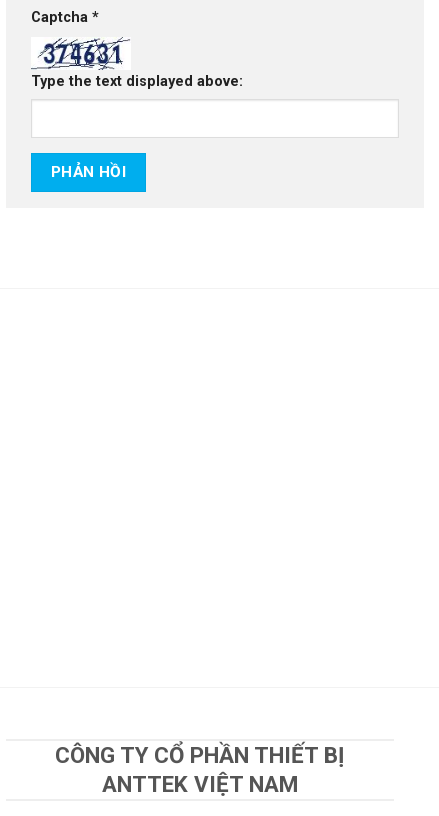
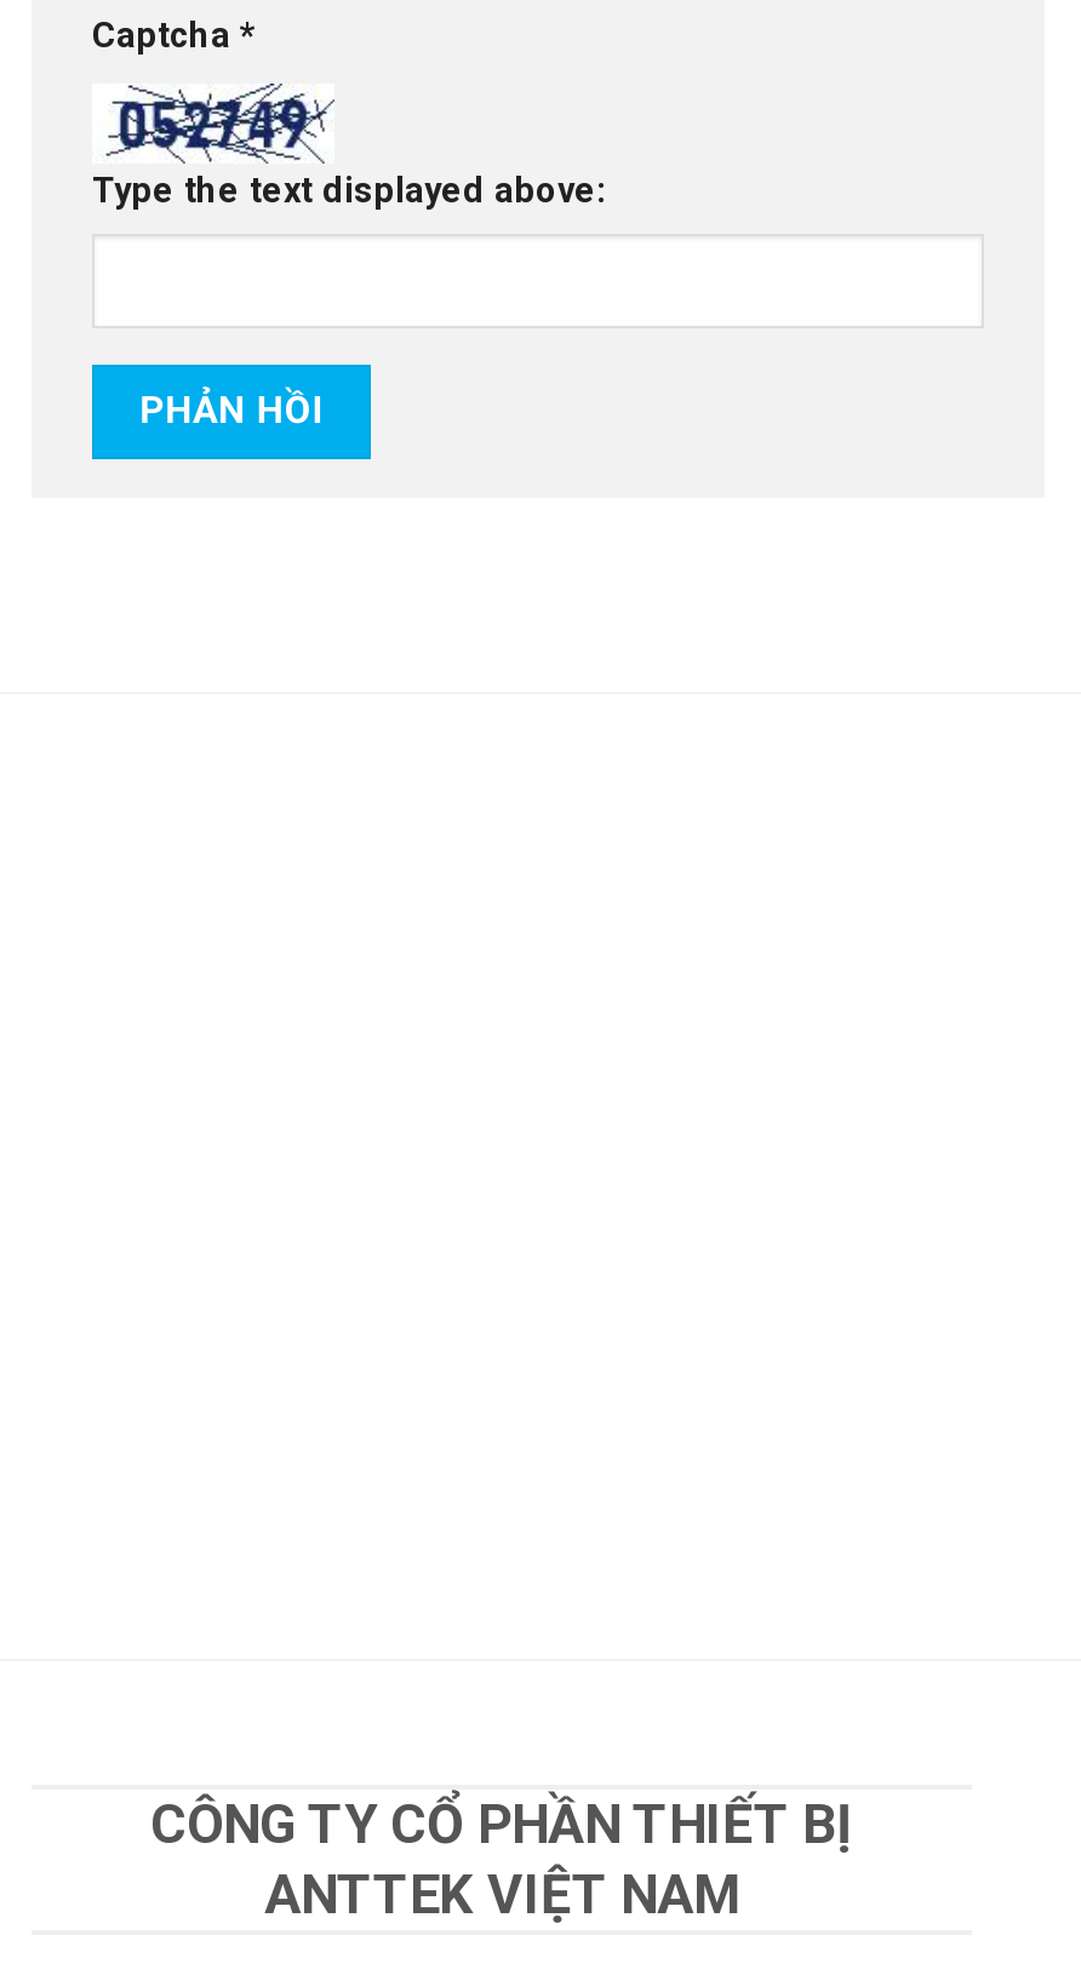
[31,37,130,70] [image] -> [95,81,334,164] [image]

